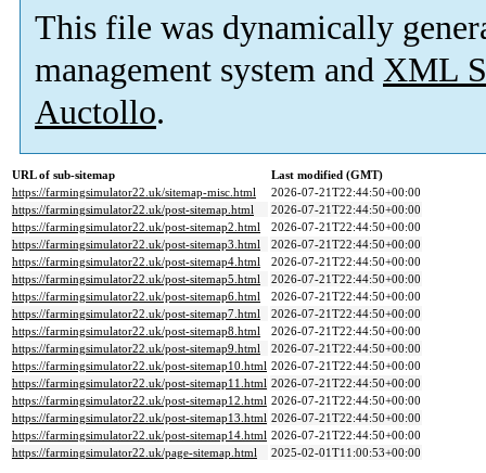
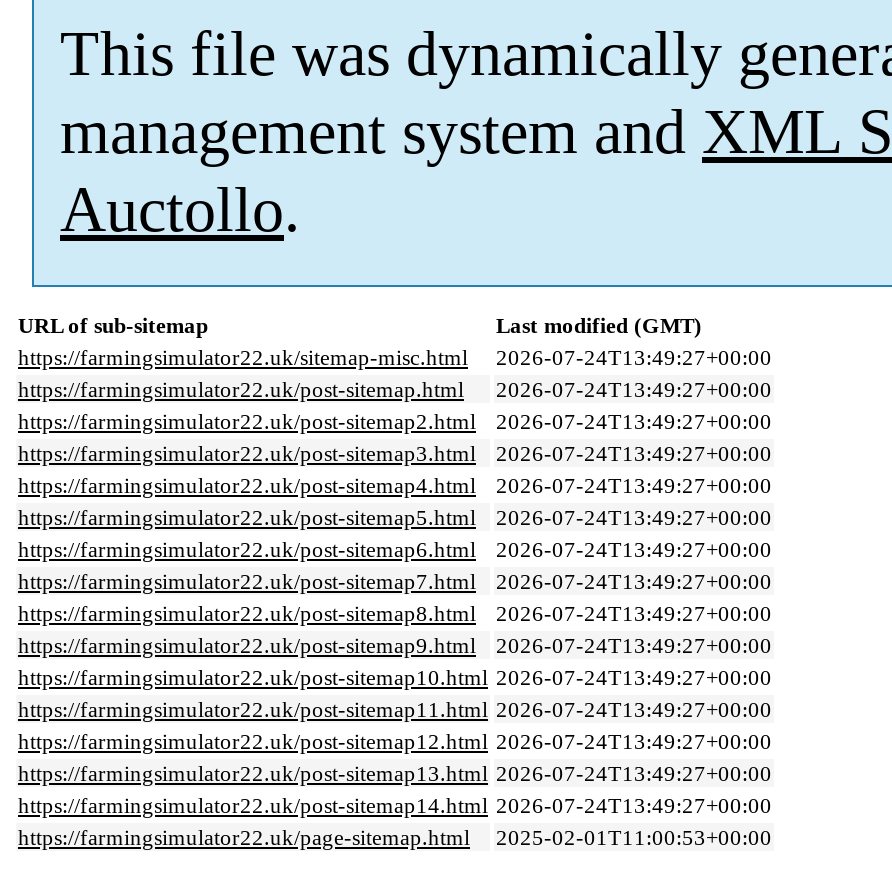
[12,186,421,199] https://farmingsimulator22.uk/sitemap-misc.html 2026-07-21T22:44:50+00:00 -> [18,346,772,370] https://farmingsimulator22.uk/sitemap-misc.html 2026-07-24T13:49:27+00:00
[12,203,421,216] https://farmingsimulator22.uk/post-sitemap.html 2026-07-21T22:44:50+00:00 -> [18,378,772,402] https://farmingsimulator22.uk/post-sitemap.html 2026-07-24T13:49:27+00:00
[12,221,421,234] https://farmingsimulator22.uk/post-sitemap2.html 2026-07-21T22:44:50+00:00 -> [18,410,772,434] https://farmingsimulator22.uk/post-sitemap2.html 2026-07-24T13:49:27+00:00
[12,238,421,251] https://farmingsimulator22.uk/post-sitemap3.html 2026-07-21T22:44:50+00:00 -> [18,442,772,466] https://farmingsimulator22.uk/post-sitemap3.html 2026-07-24T13:49:27+00:00
[12,255,421,268] https://farmingsimulator22.uk/post-sitemap4.html 2026-07-21T22:44:50+00:00 -> [18,474,772,498] https://farmingsimulator22.uk/post-sitemap4.html 2026-07-24T13:49:27+00:00
[12,273,421,286] https://farmingsimulator22.uk/post-sitemap5.html 2026-07-21T22:44:50+00:00 -> [18,506,772,530] https://farmingsimulator22.uk/post-sitemap5.html 2026-07-24T13:49:27+00:00
[12,290,421,303] https://farmingsimulator22.uk/post-sitemap6.html 2026-07-21T22:44:50+00:00 -> [18,538,772,562] https://farmingsimulator22.uk/post-sitemap6.html 2026-07-24T13:49:27+00:00
[12,307,421,320] https://farmingsimulator22.uk/post-sitemap7.html 2026-07-21T22:44:50+00:00 -> [18,570,772,594] https://farmingsimulator22.uk/post-sitemap7.html 2026-07-24T13:49:27+00:00
[12,325,421,338] https://farmingsimulator22.uk/post-sitemap8.html 2026-07-21T22:44:50+00:00 -> [18,602,772,626] https://farmingsimulator22.uk/post-sitemap8.html 2026-07-24T13:49:27+00:00
[12,342,421,442] 2026-07-21T22:44:50+00:00 | https://farmingsimulator22.uk/post-sitemap10.html 2026-07-21T22:44:50+00:00 | https://farmingsimulator22.uk/post-sitemap11.html 2026-07-21T22:44:50+00:00 | https://farmingsimulator22.uk/post-sitemap12.html 2026-07-21T22:44:50+00:00 | https://farmingsimulator22.uk/post-sitemap13.html 2026-07-21T22:44:50+00:00 | https://farmingsimulator22.uk/post-sitemap14.html 2026-07-21T22:44:50+00:00 -> [18,634,772,818] 2026-07-24T13:49:27+00:00 | https://farmingsimulator22.uk/post-sitemap10.html 2026-07-24T13:49:27+00:00 | https://farmingsimulator22.uk/post-sitemap11.html 2026-07-24T13:49:27+00:00 | https://farmingsimulator22.uk/post-sitemap12.html 2026-07-24T13:49:27+00:00 | https://farmingsimulator22.uk/post-sitemap13.html 2026-07-24T13:49:27+00:00 | https://farmingsimulator22.uk/post-sitemap14.html 2026-07-24T13:49:27+00:00

